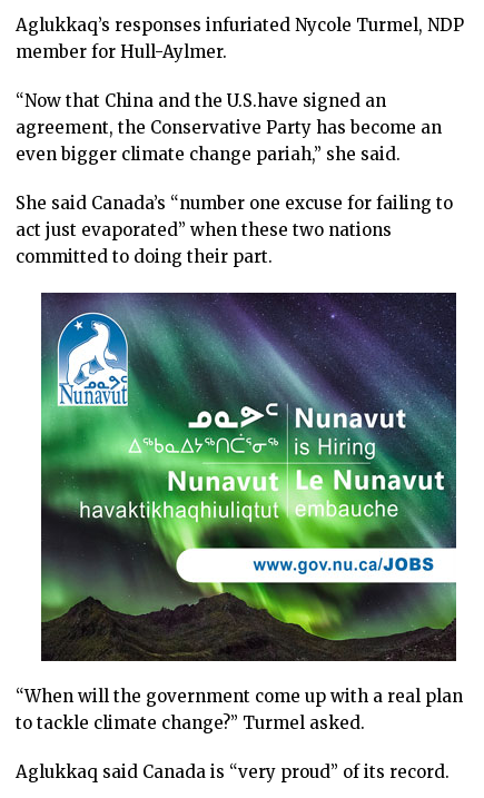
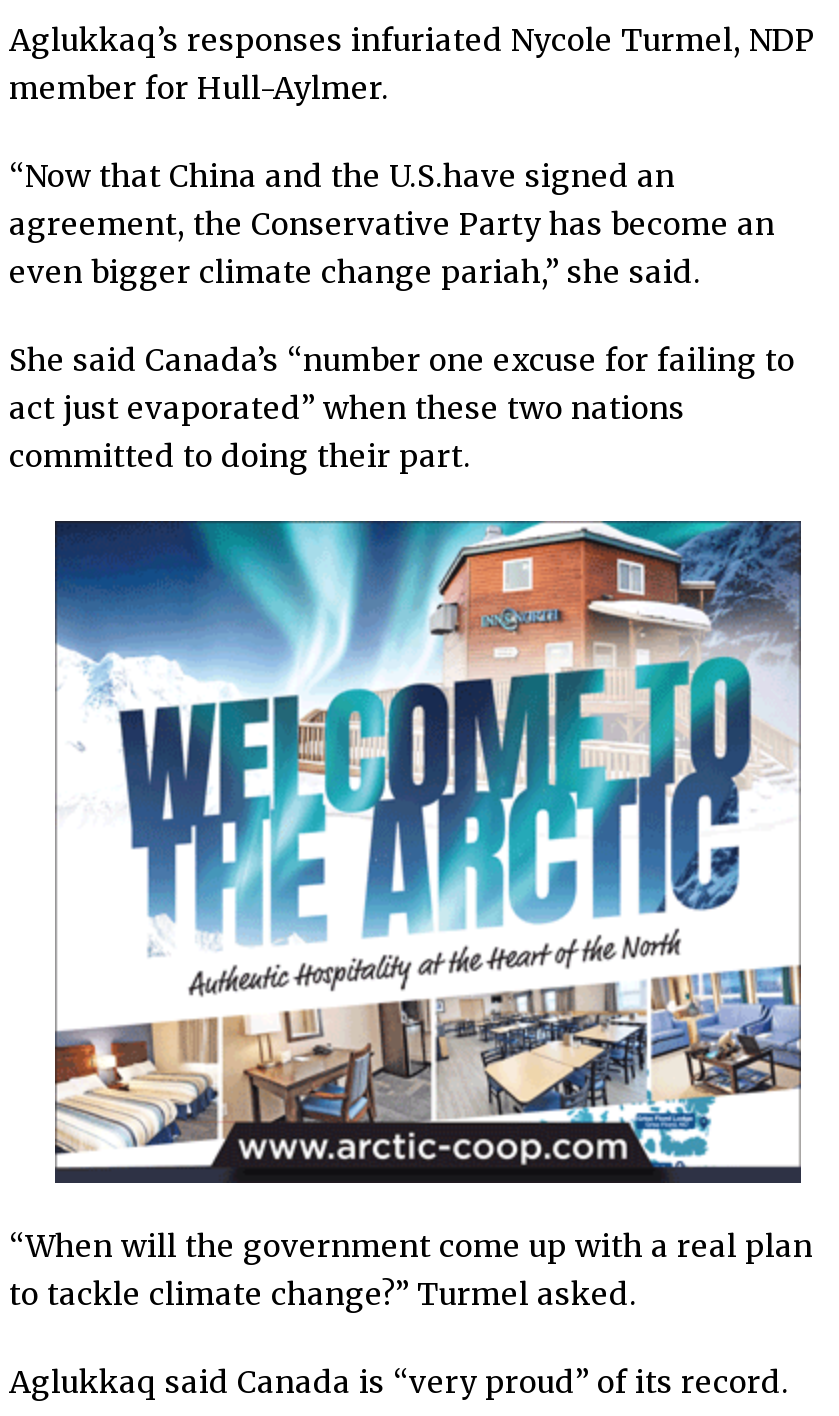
[40,292,457,662] [image] -> [53,518,803,1186] [image]

